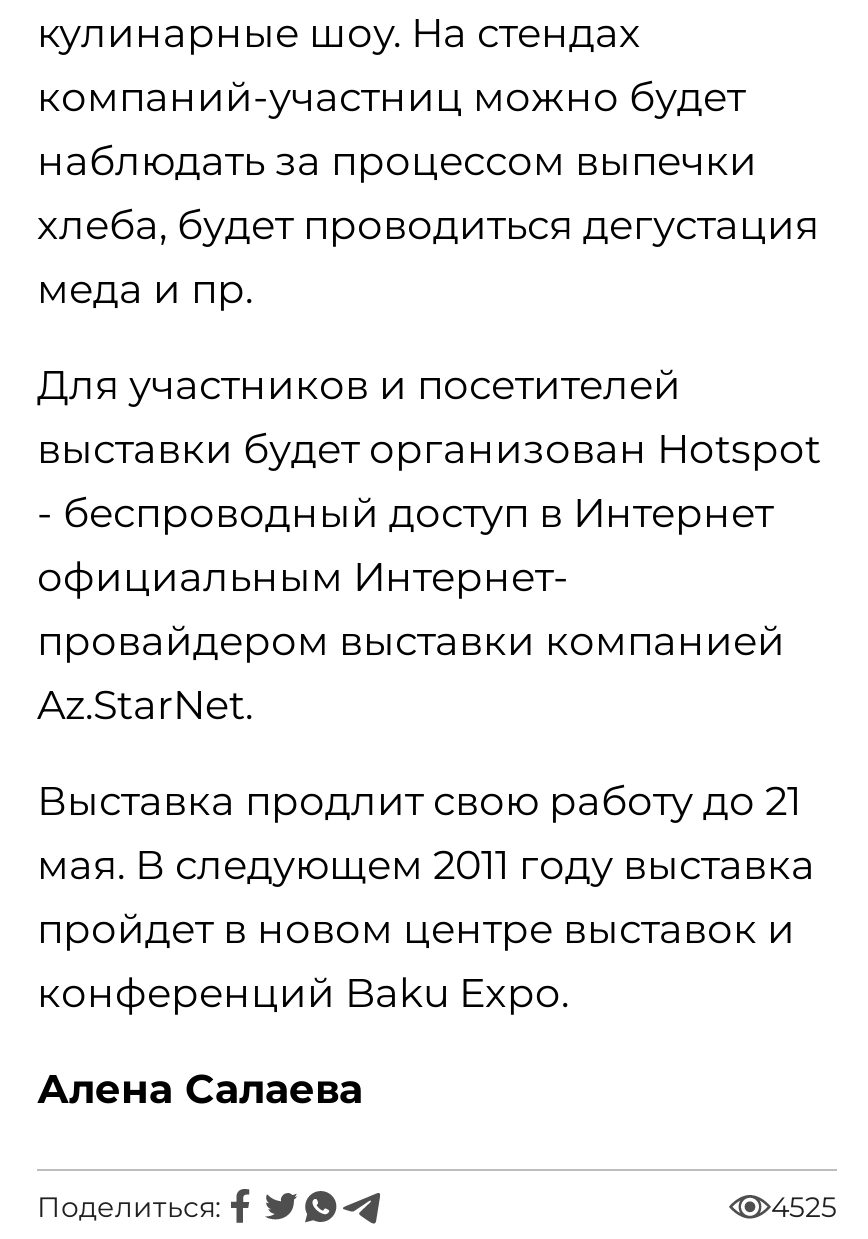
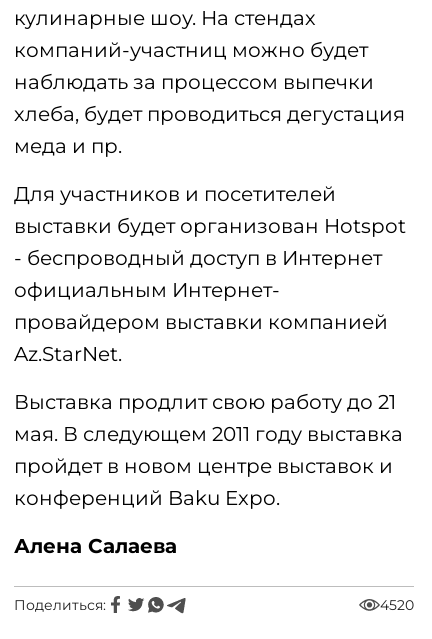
[771,1189,837,1225] 4525 -> [380,596,414,614] 4520

